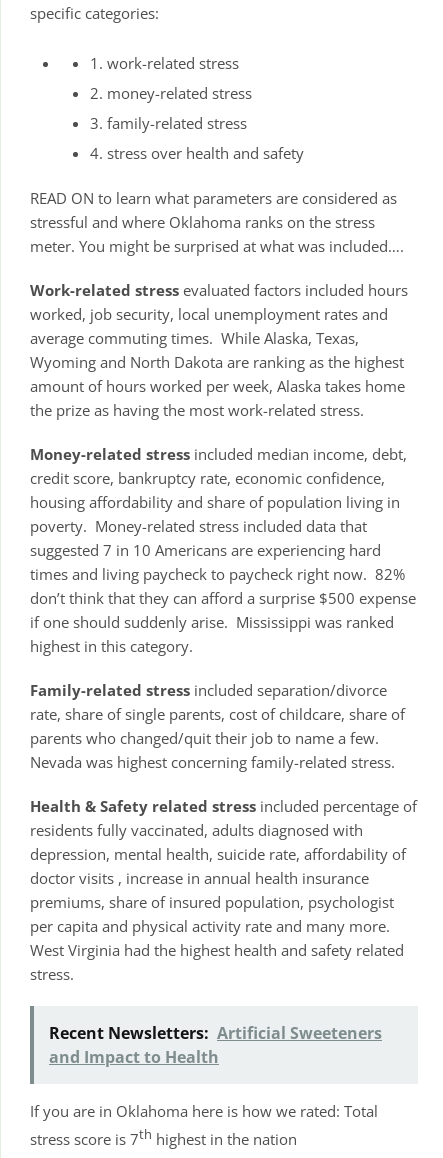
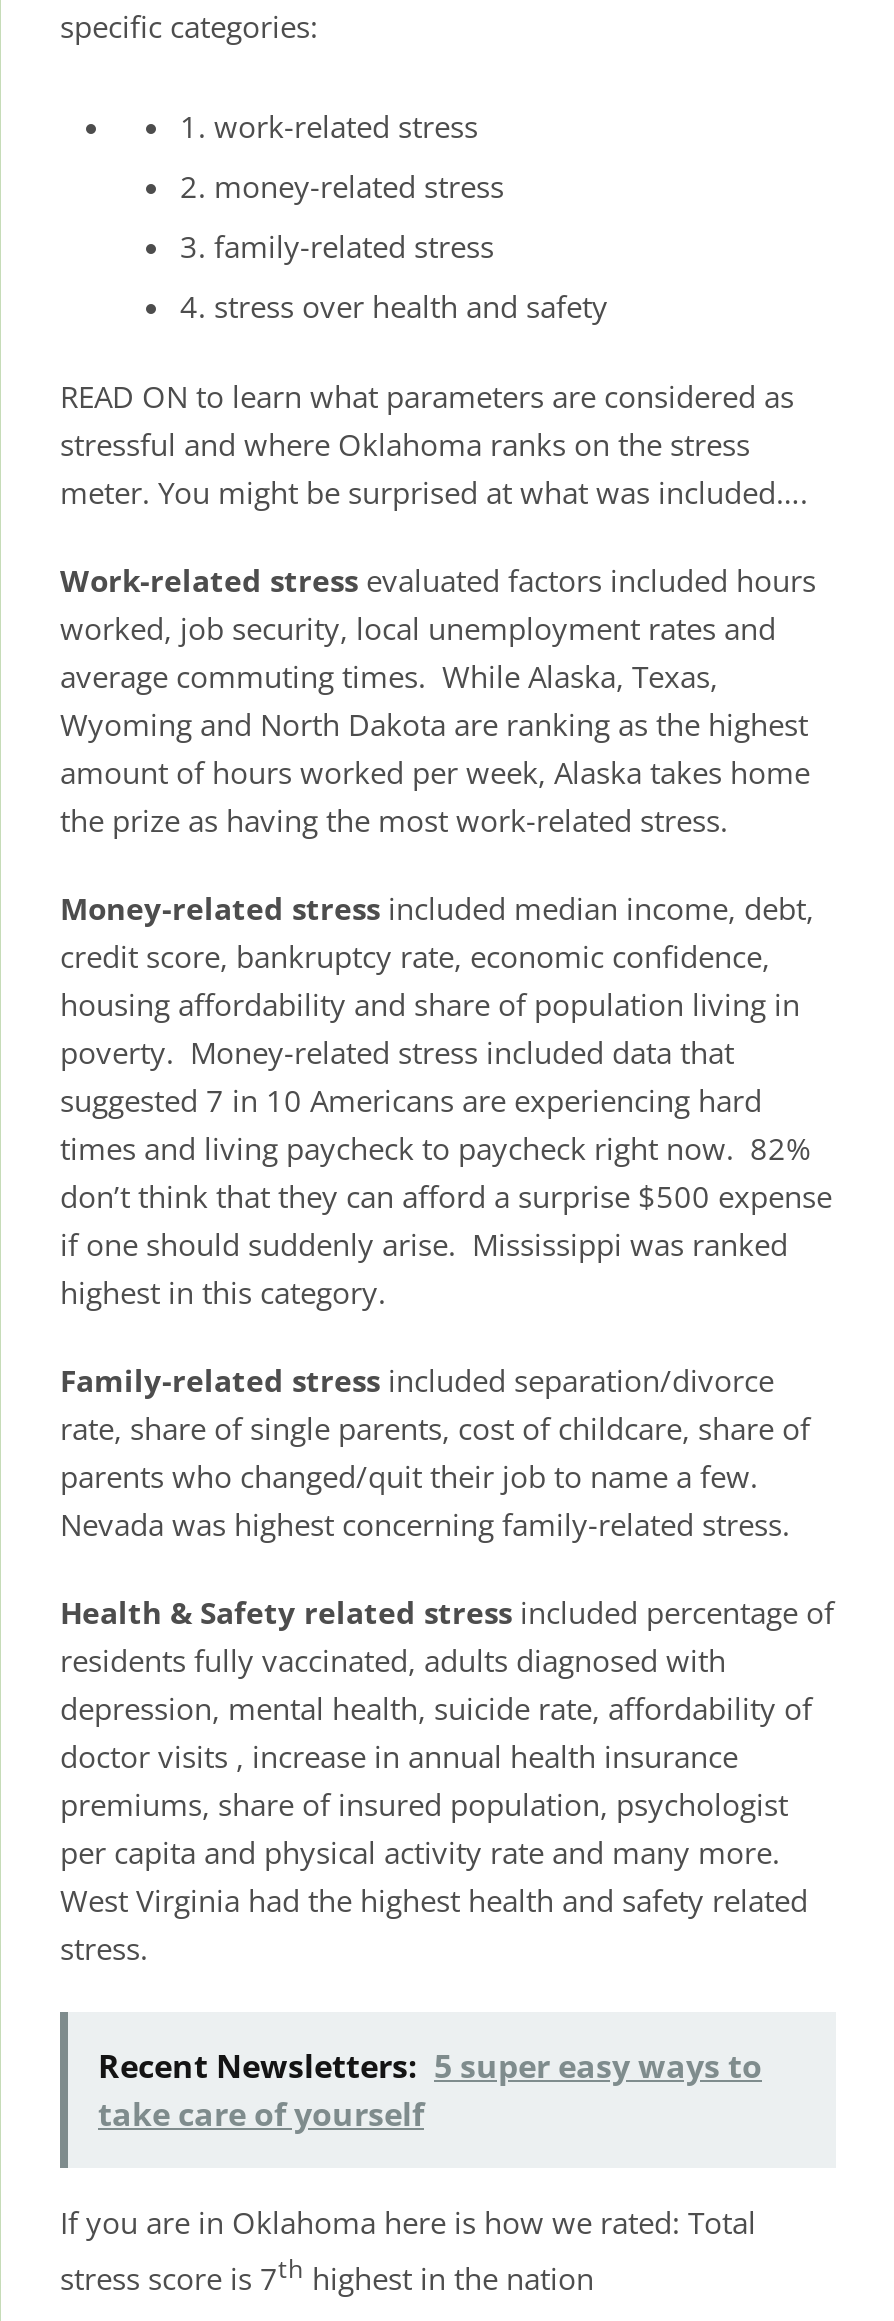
[49,1022,382,1068] Recent Newsletters: Artificial Sweeteners | and Impact to Health -> [98,2045,762,2137] Recent Newsletters: 5 super easy ways to | take care of yourself

